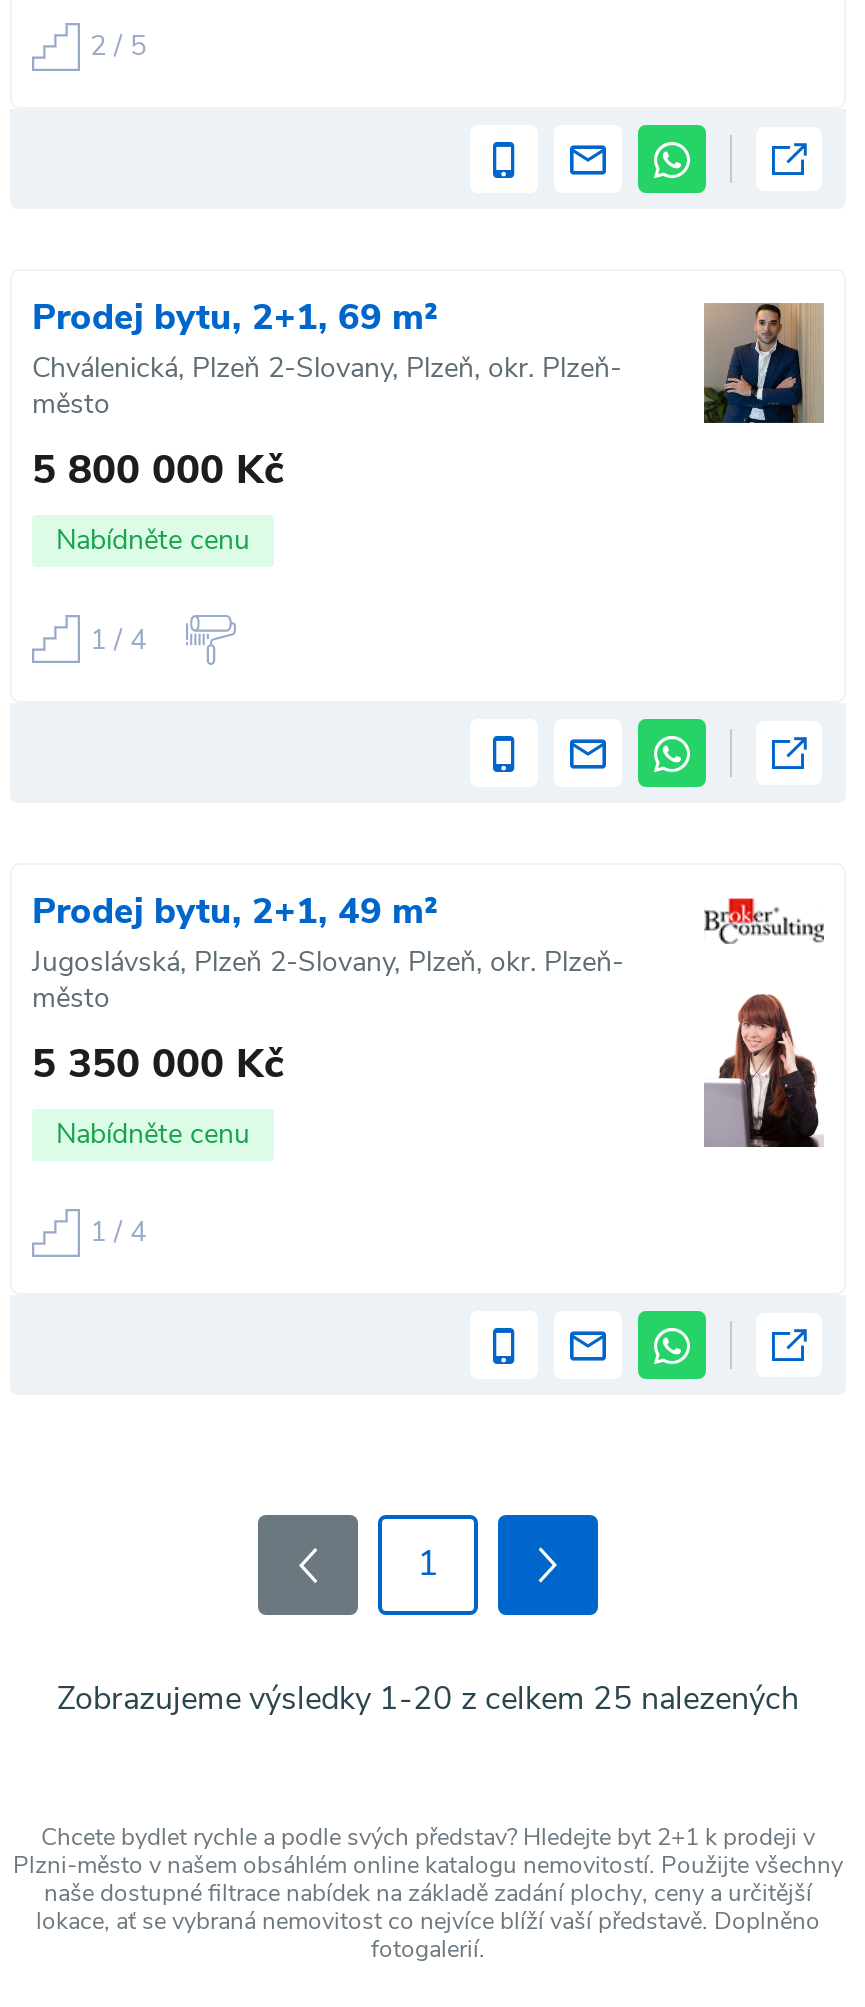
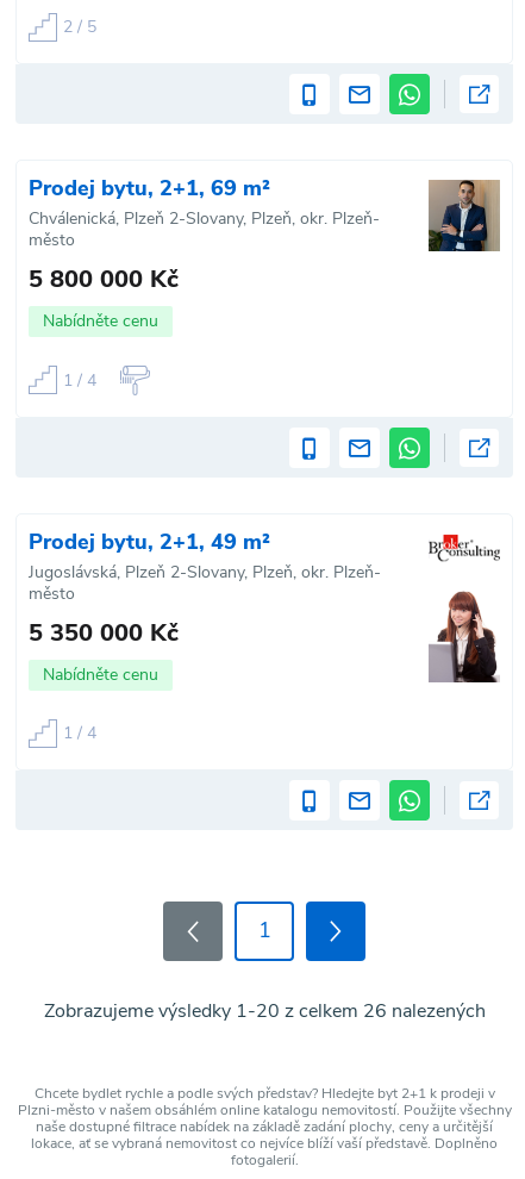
[57,1677,799,1721] Zobrazujeme výsledky 1-20 z celkem 25 nalezených -> [43,998,485,1024] Zobrazujeme výsledky 1-20 z celkem 26 nalezených

